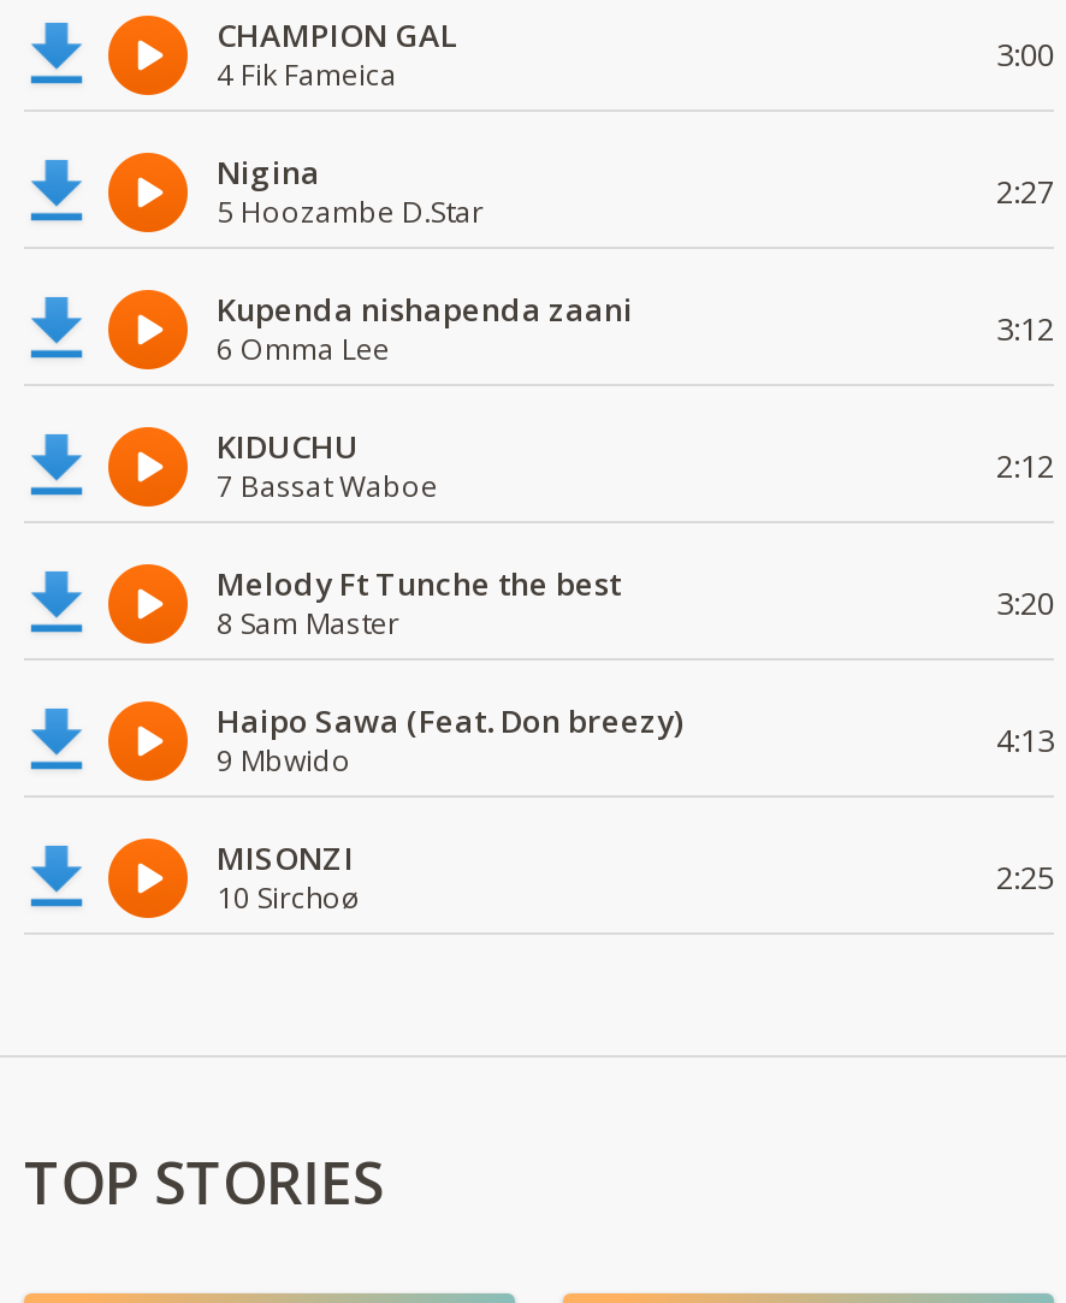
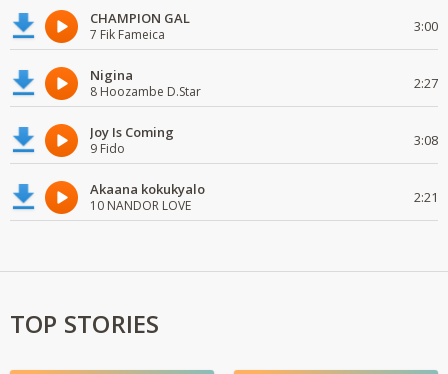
[217,55,397,96] 4 Fik Fameica -> [90,26,165,43] 7 Fik Fameica
[217,192,484,233] 5 Hoozambe D.Star -> [90,83,201,100] 8 Hoozambe D.Star
[217,288,1054,918] Kupenda nishapenda zaani | 6 Omma Lee | 3:12 | KIDUCHU | 7 Bassat Waboe | 2:12 | Melody Ft Tunche the best | 8 Sam Master | 3:20 | Haipo Sawa (Feat. Don breezy) | 9 Mbwido | 4:13 | MISONZI | 10 Sirchoø | 2:25 -> [90,123,438,214] Joy Is Coming | 9 Fido | 3:08 | Akaana kokukyalo | 10 NANDOR LOVE | 2:21

